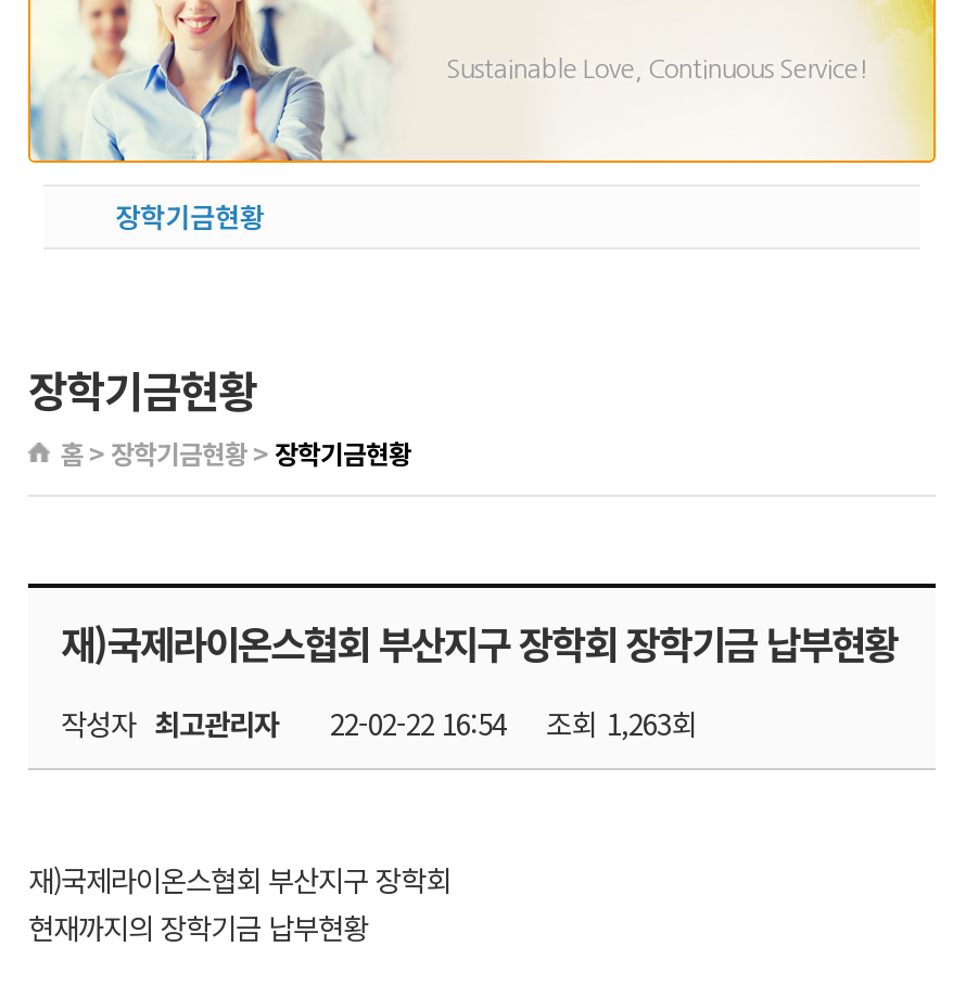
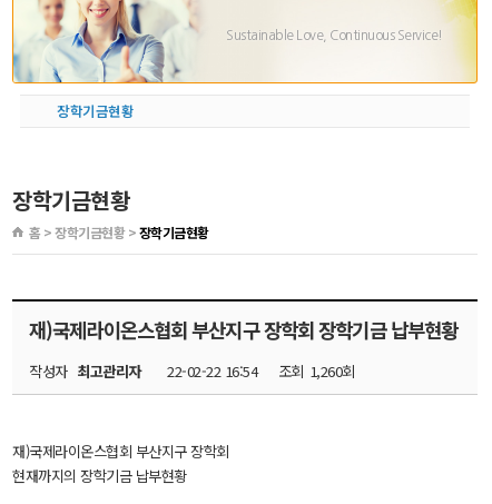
[61,703,696,744] 작성자 최고관리자 22-02-22 16:54 조회 1,263회 -> [29,360,355,382] 작성자 최고관리자 22-02-22 16:54 조회 1,260회

